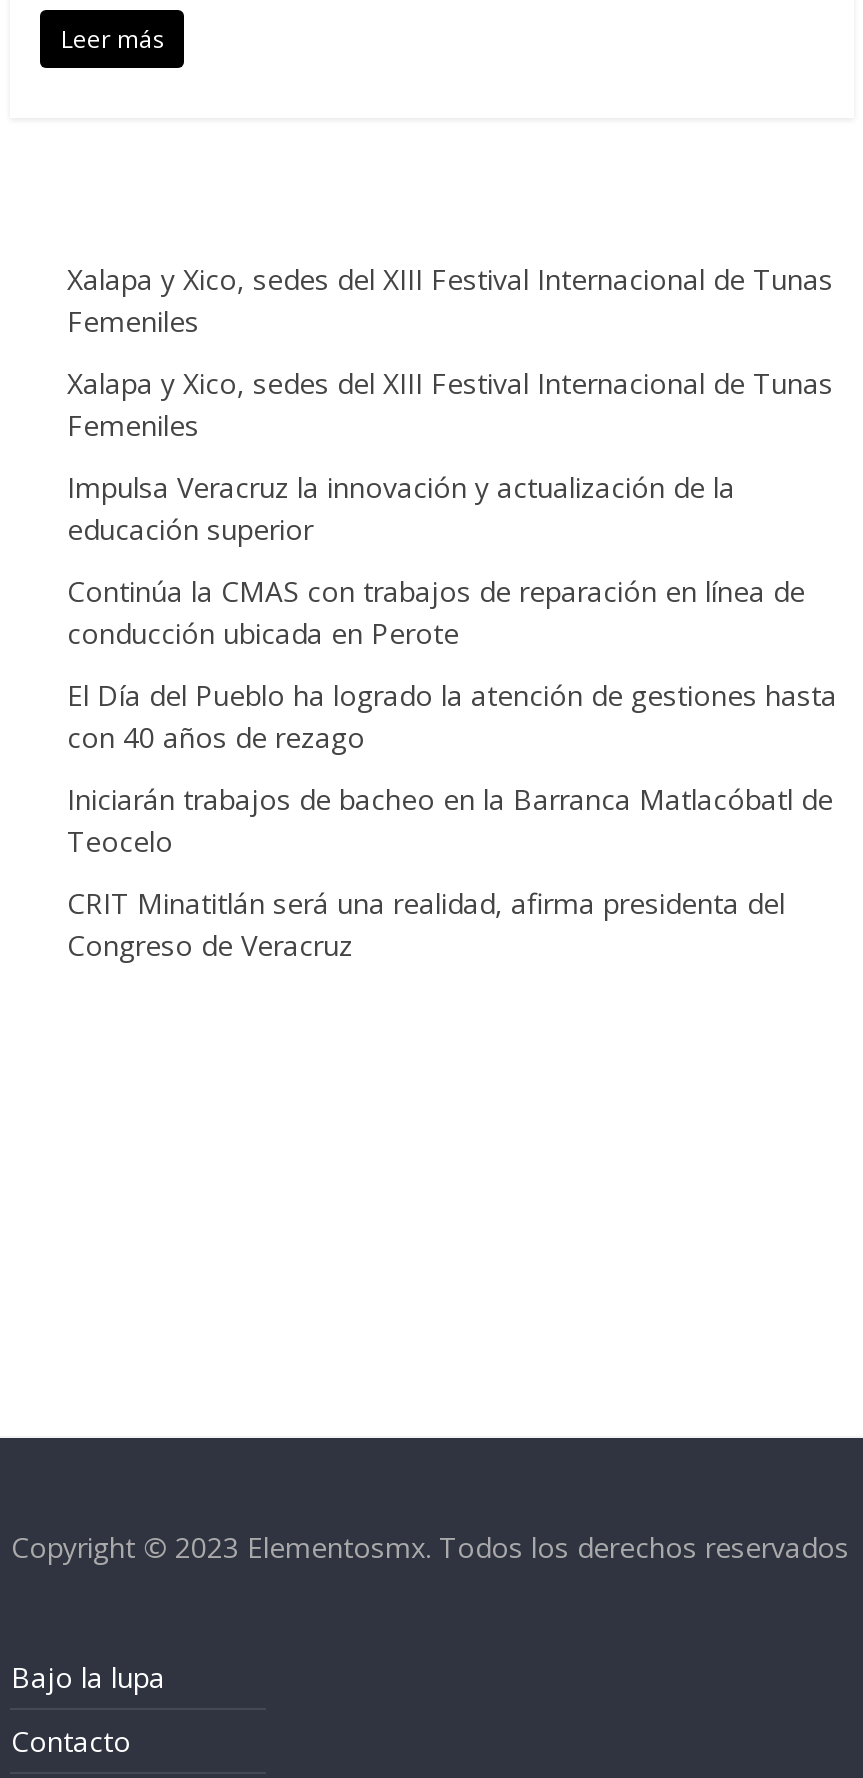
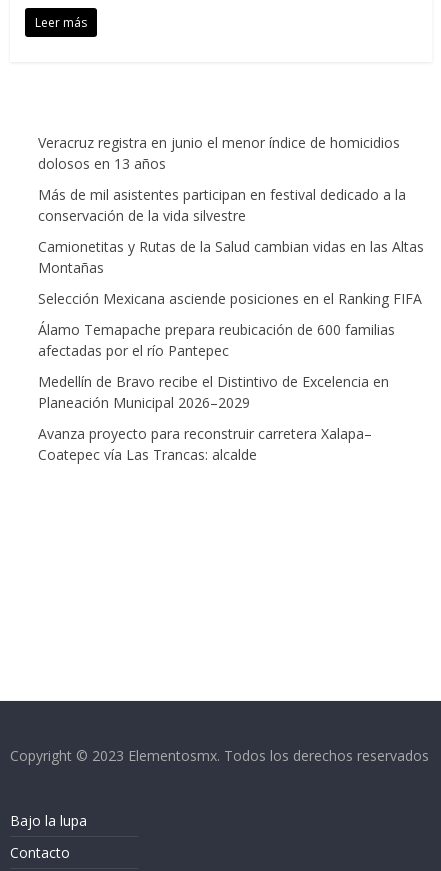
[67,261,833,341] Xalapa y Xico, sedes del XIII Festival Internacional de Tunas | Femeniles -> [38,133,400,173] Veracruz registra en junio el menor índice de homicidios | dolosos en 13 años
[67,365,833,445] Xalapa y Xico, sedes del XIII Festival Internacional de Tunas | Femeniles -> [38,185,406,225] Más de mil asistentes participan en festival dedicado a la | conservación de la vida silvestre
[67,469,735,549] Impulsa Veracruz la innovación y actualización de la | educación superior -> [38,237,424,277] Camionetitas y Rutas de la Salud cambian vidas en las Altas | Montañas
[67,573,805,653] Continúa la CMAS con trabajos de reparación en línea de | conducción ubicada en Perote -> [38,289,422,308] Selección Mexicana asciende posiciones en el Ranking FIFA
[67,677,837,757] El Día del Pueblo ha logrado la atención de gestiones hasta | con 40 años de rezago -> [38,320,395,360] Álamo Temapache prepara reubicación de 600 familias | afectadas por el río Pantepec
[67,781,833,861] Iniciarán trabajos de bacheo en la Barranca Matlacóbatl de | Teocelo -> [38,372,389,412] Medellín de Bravo recibe el Distintivo de Excelencia en | Planeación Municipal 2026–2029
[67,885,785,965] CRIT Minatitlán será una realidad, afirma presidenta del | Congreso de Veracruz -> [38,424,372,464] Avanza proyecto para reconstruir carretera Xalapa– | Coatepec vía Las Trancas: alcalde

